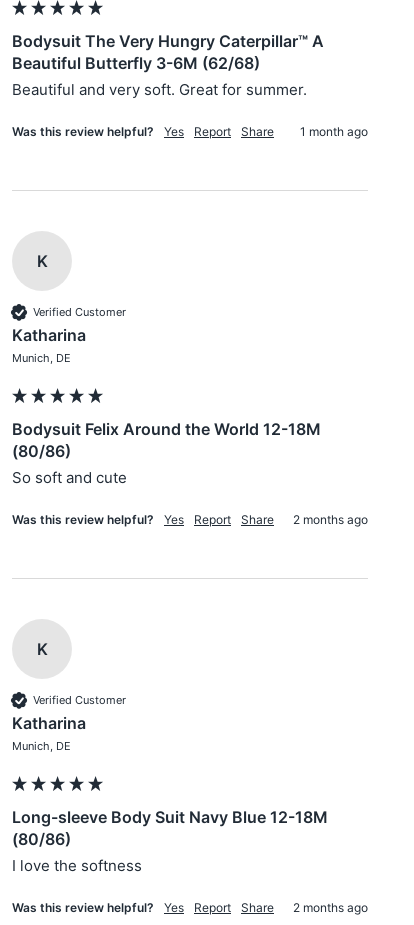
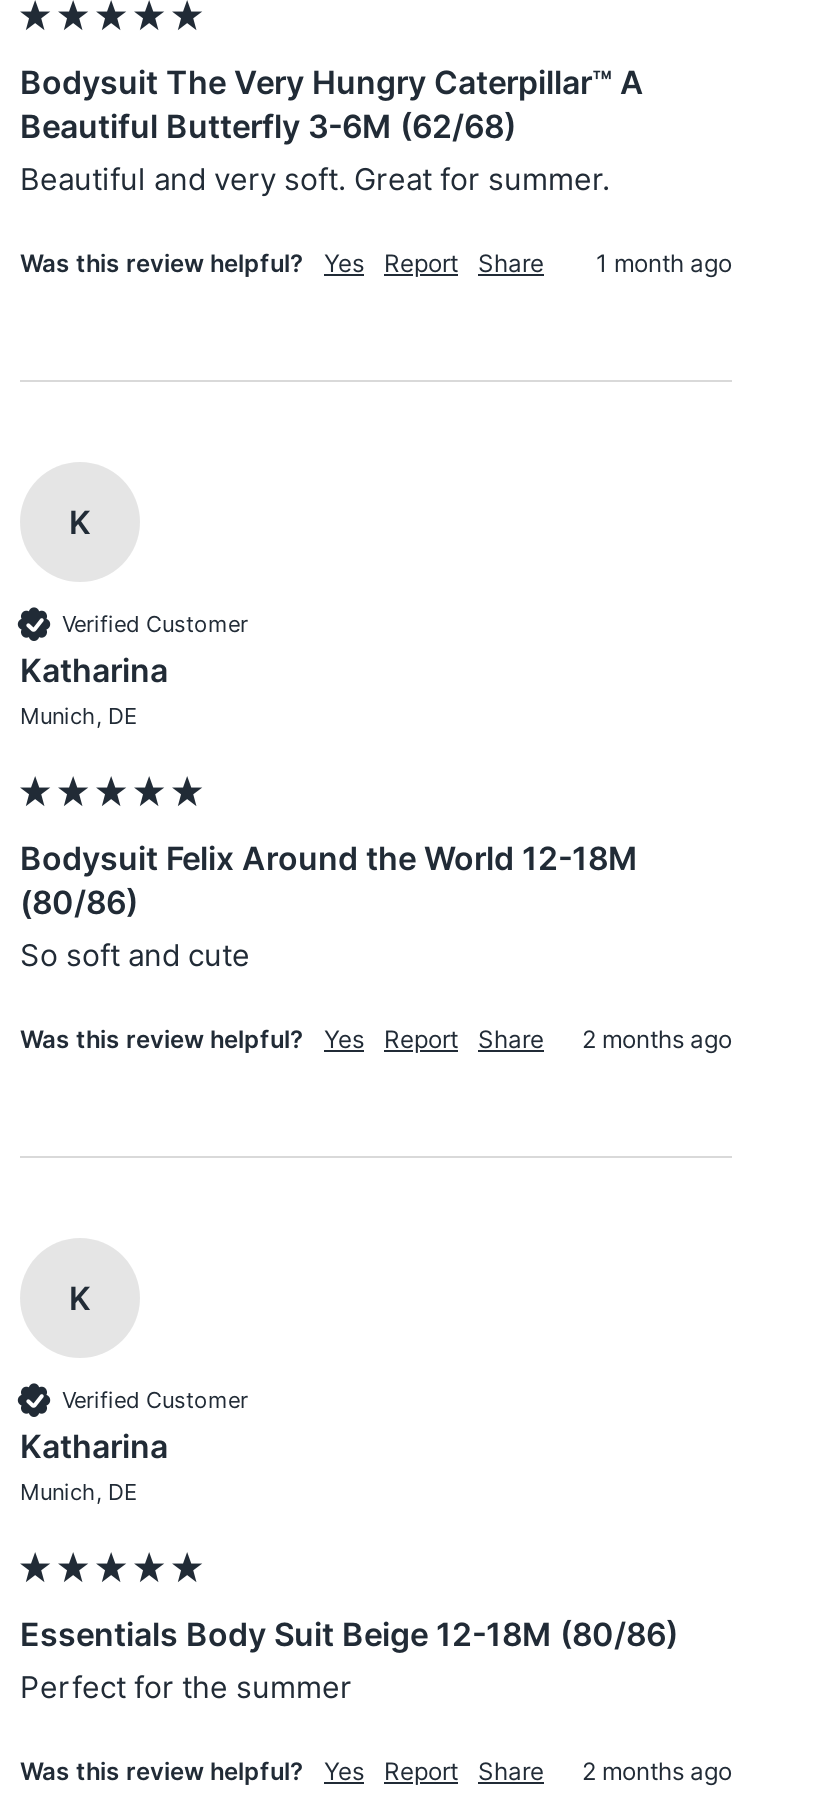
[12,807,328,875] Long-sleeve Body Suit Navy Blue 12-18M | (80/86) | I love the softness -> [20,1615,678,1707] Essentials Body Suit Beige 12-18M (80/86) | Perfect for the summer

